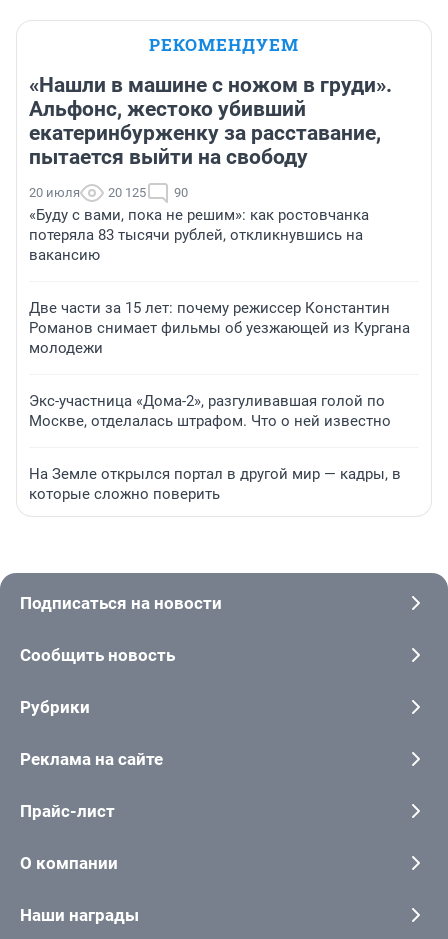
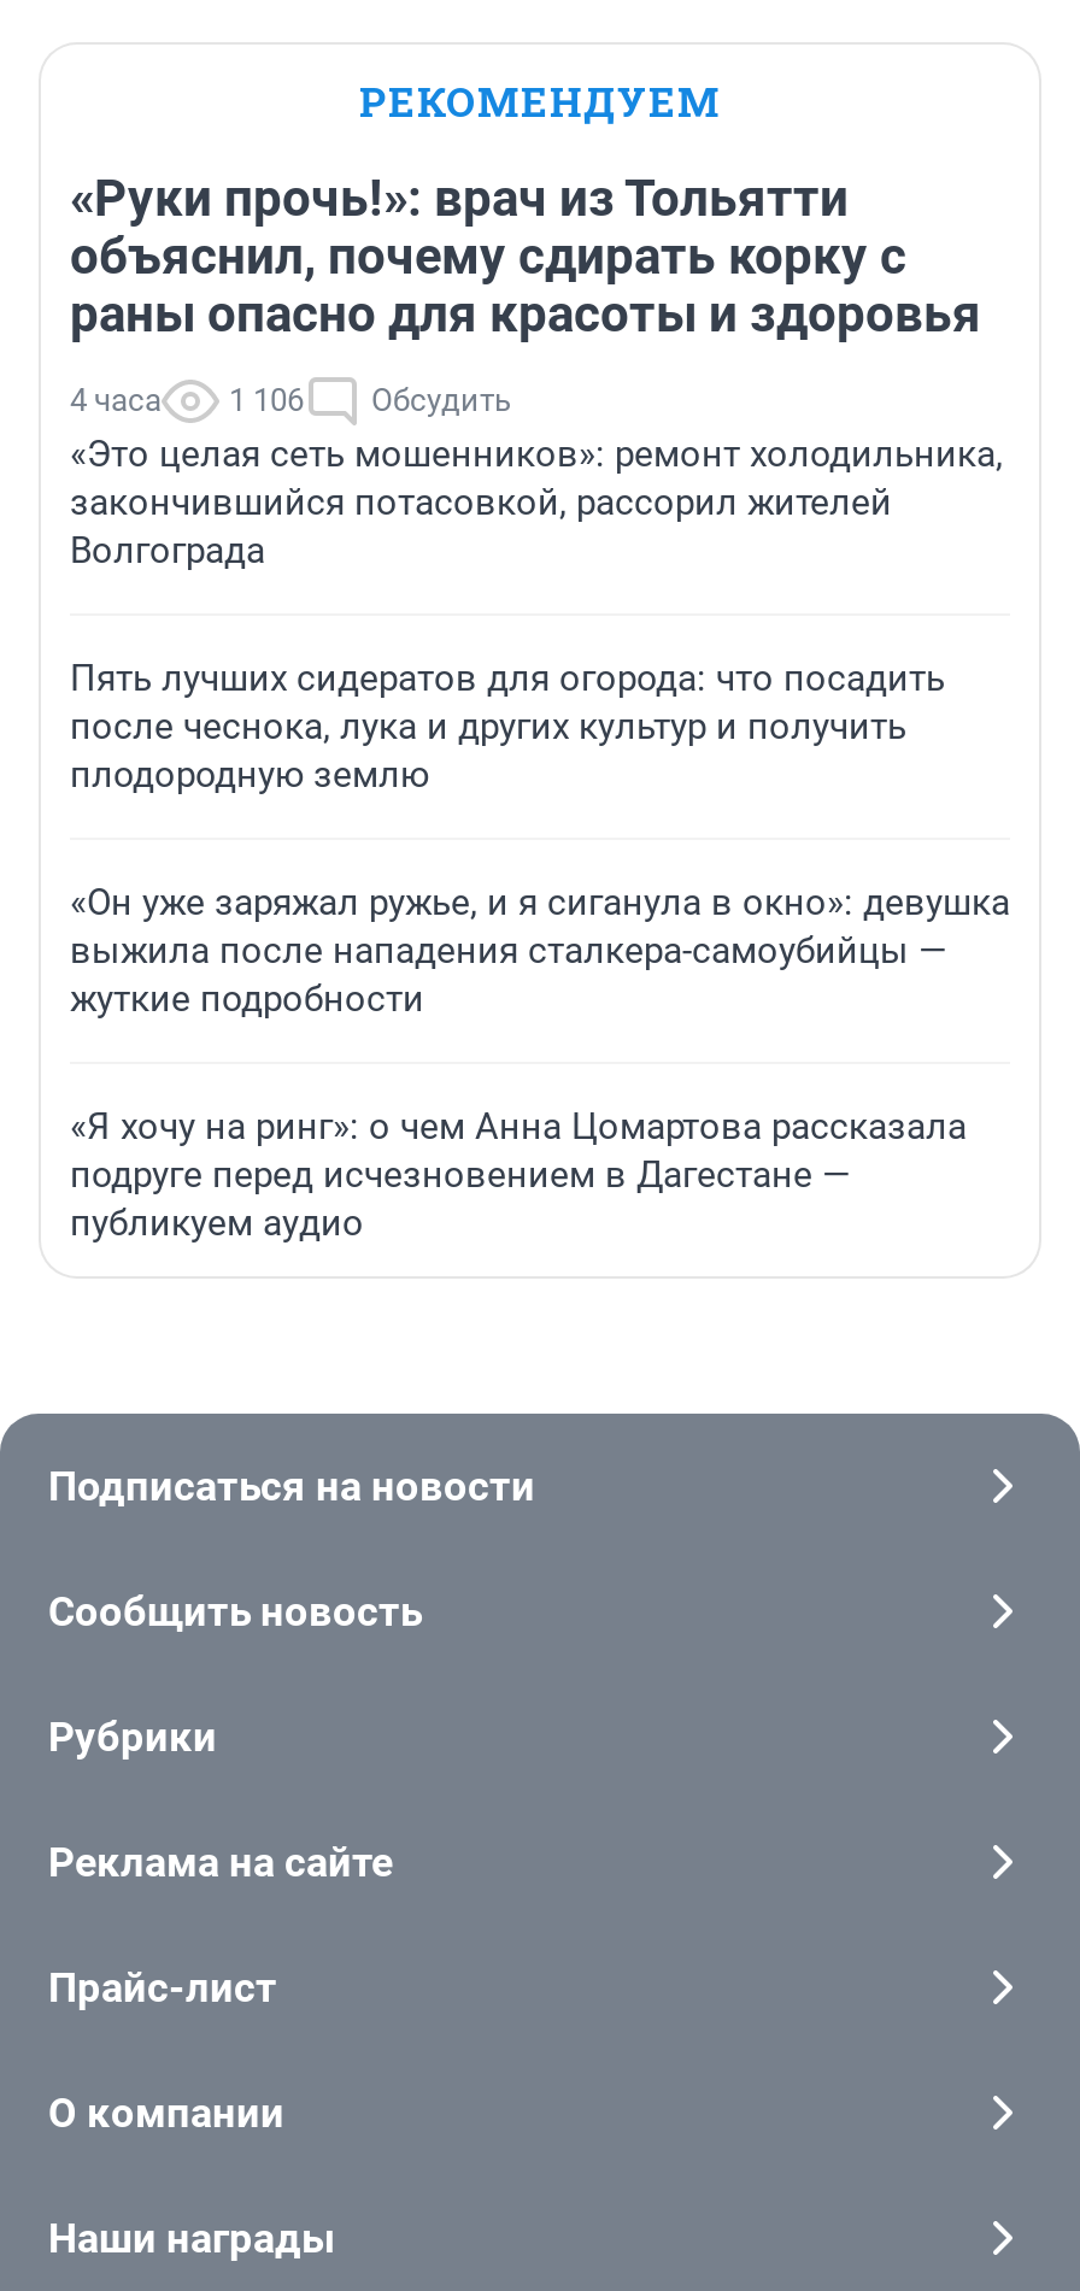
[29,73,392,169] «Нашли в машине с ножом в груди». | Альфонс, жестоко убивший | екатеринбурженку за расставание, | пытается выйти на свободу -> [70,170,981,344] «Руки прочь!»: врач из Тольятти | объяснил, почему сдирать корку с | раны опасно для красоты и здоровья
[29,185,369,264] 20 июля | 20 125 | 90 | «Буду с вами, пока не решим»: как ростовчанка | потеряла 83 тысячи рублей, откликнувшись на | вакансию -> [70,383,1003,573] 4 часа | 1 106 | Обсудить | «Это целая сеть мошенников»: ремонт холодильника, | закончившийся потасовкой, рассорил жителей | Волгограда
[29,299,410,357] Две части за 15 лет: почему режиссер Константин | Романов снимает фильмы об уезжающей из Кургана | молодежи -> [70,657,945,797] Пять лучших сидератов для огорода: что посадить | после чеснока, лука и других культур и получить | плодородную землю
[29,392,391,430] Экс-участница «Дома-2», разгуливавшая голой по | Москве, отделалась штрафом. Что о ней известно -> [70,881,1010,1021] «Он уже заряжал ружье, и я сиганула в окно»: девушка | выжила после нападения сталкера-самоубийцы — | жуткие подробности
[29,465,401,503] На Земле открылся портал в другой мир — кадры, в | которые сложно поверить -> [70,1106,967,1245] «Я хочу на ринг»: о чем Анна Цомартова рассказала | подруге перед исчезновением в Дагестане — | публикуем аудио

